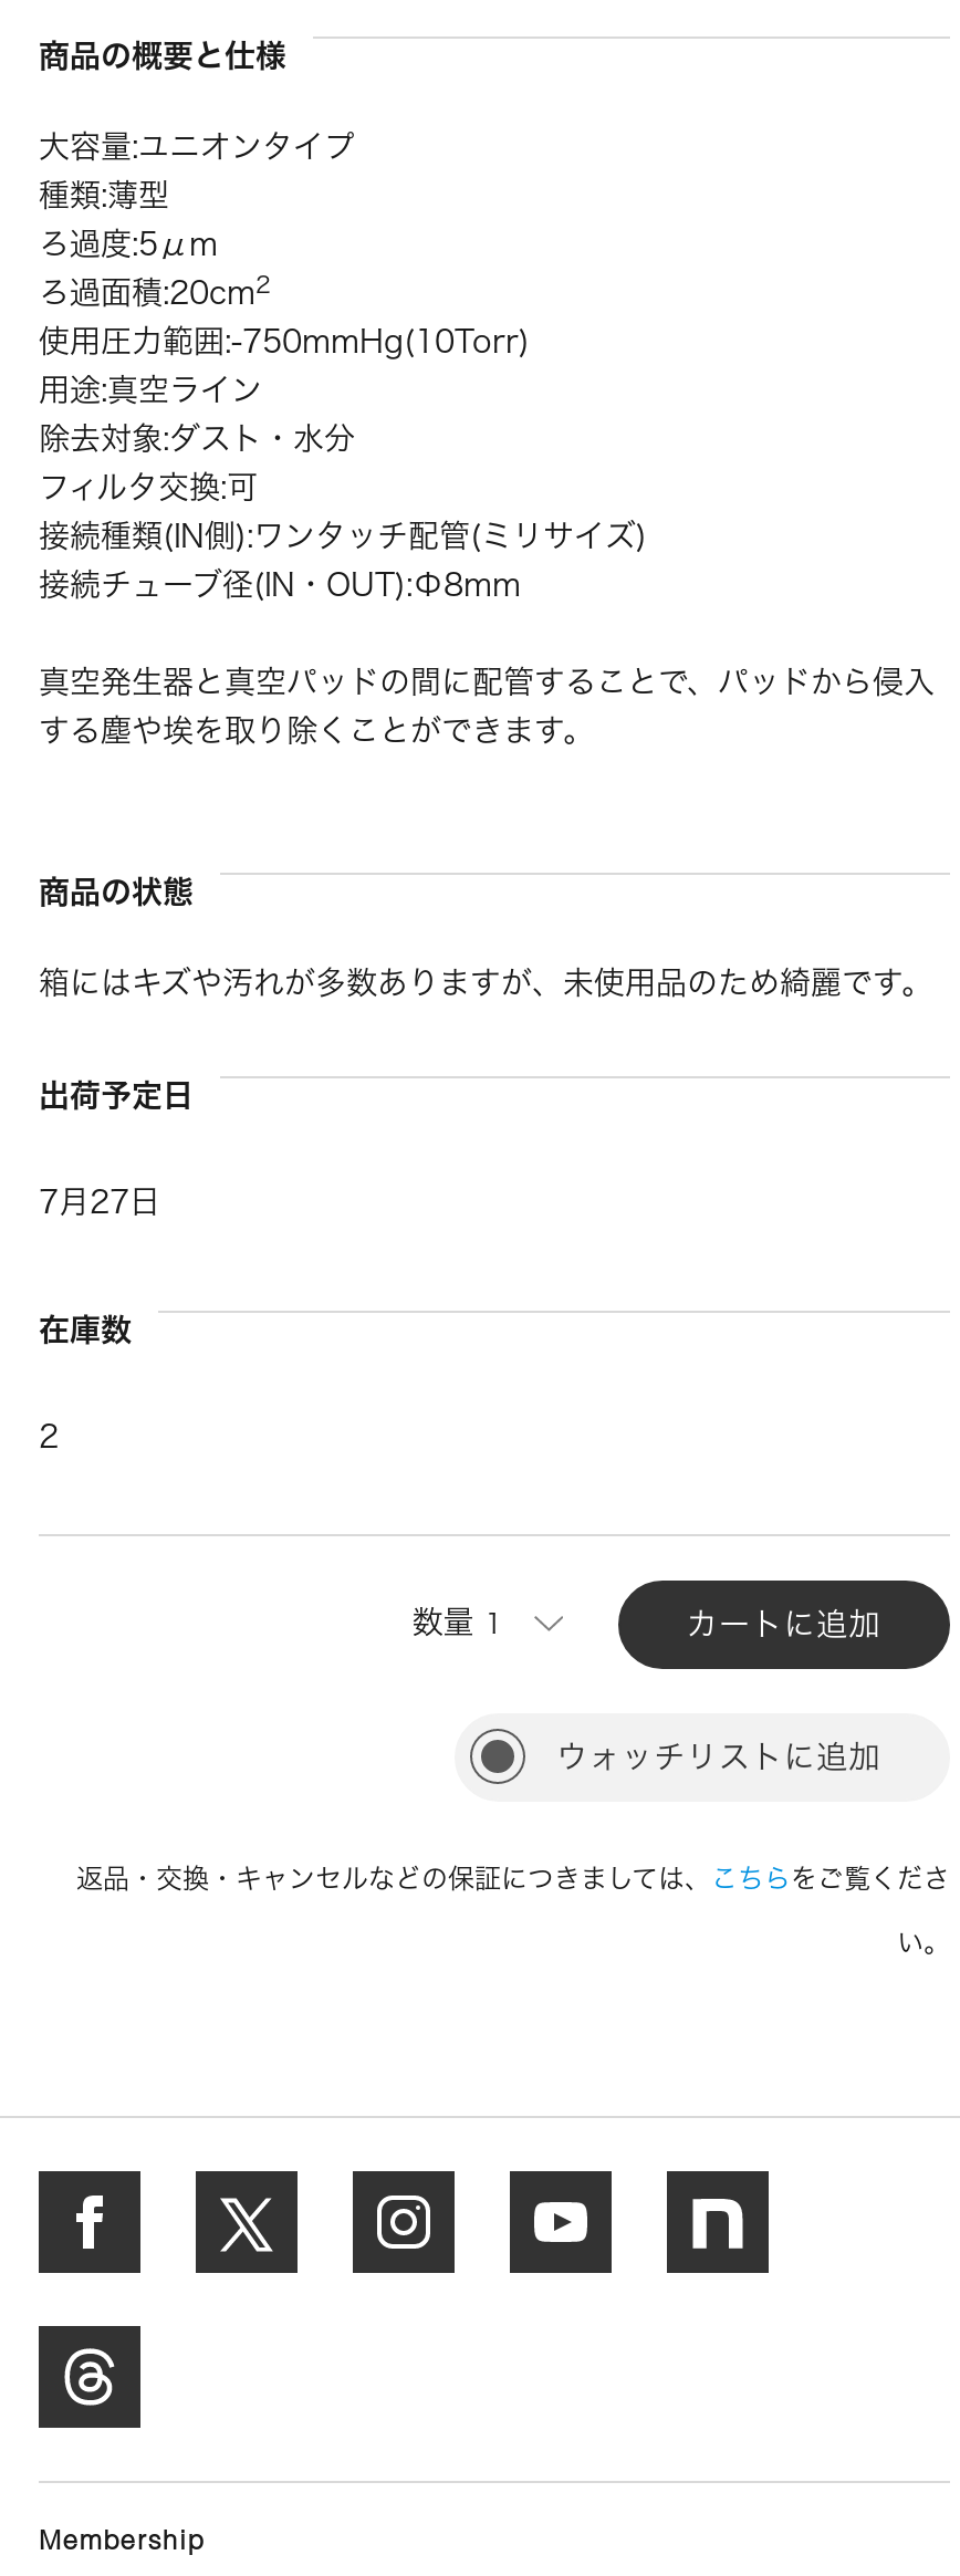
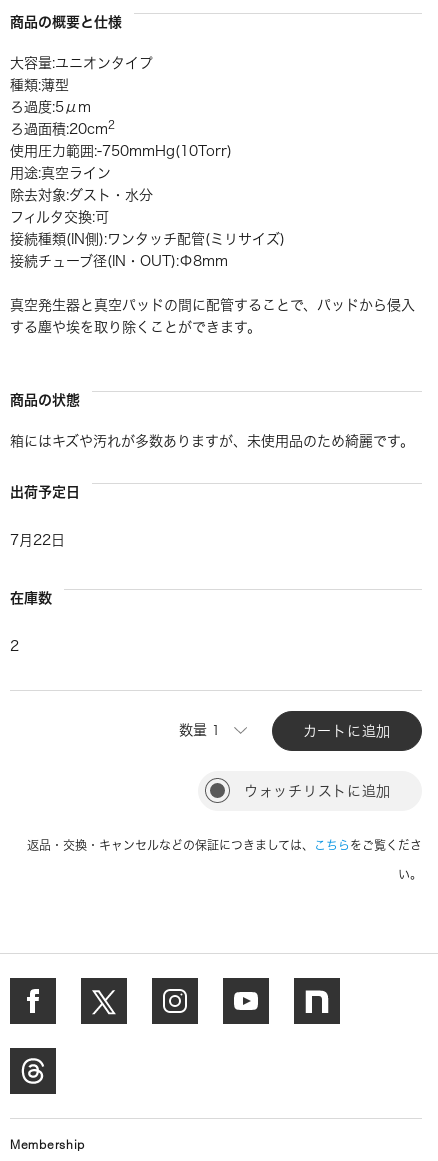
[39,1183,160,1220] 7月27日 -> [10,531,65,548] 7月22日

